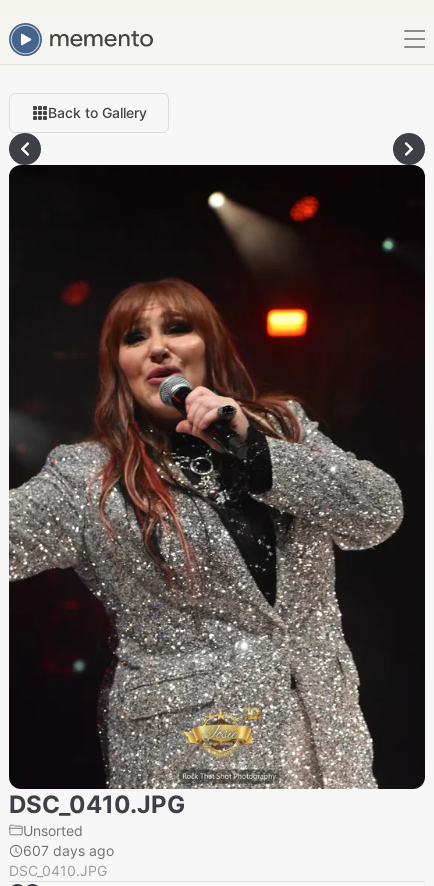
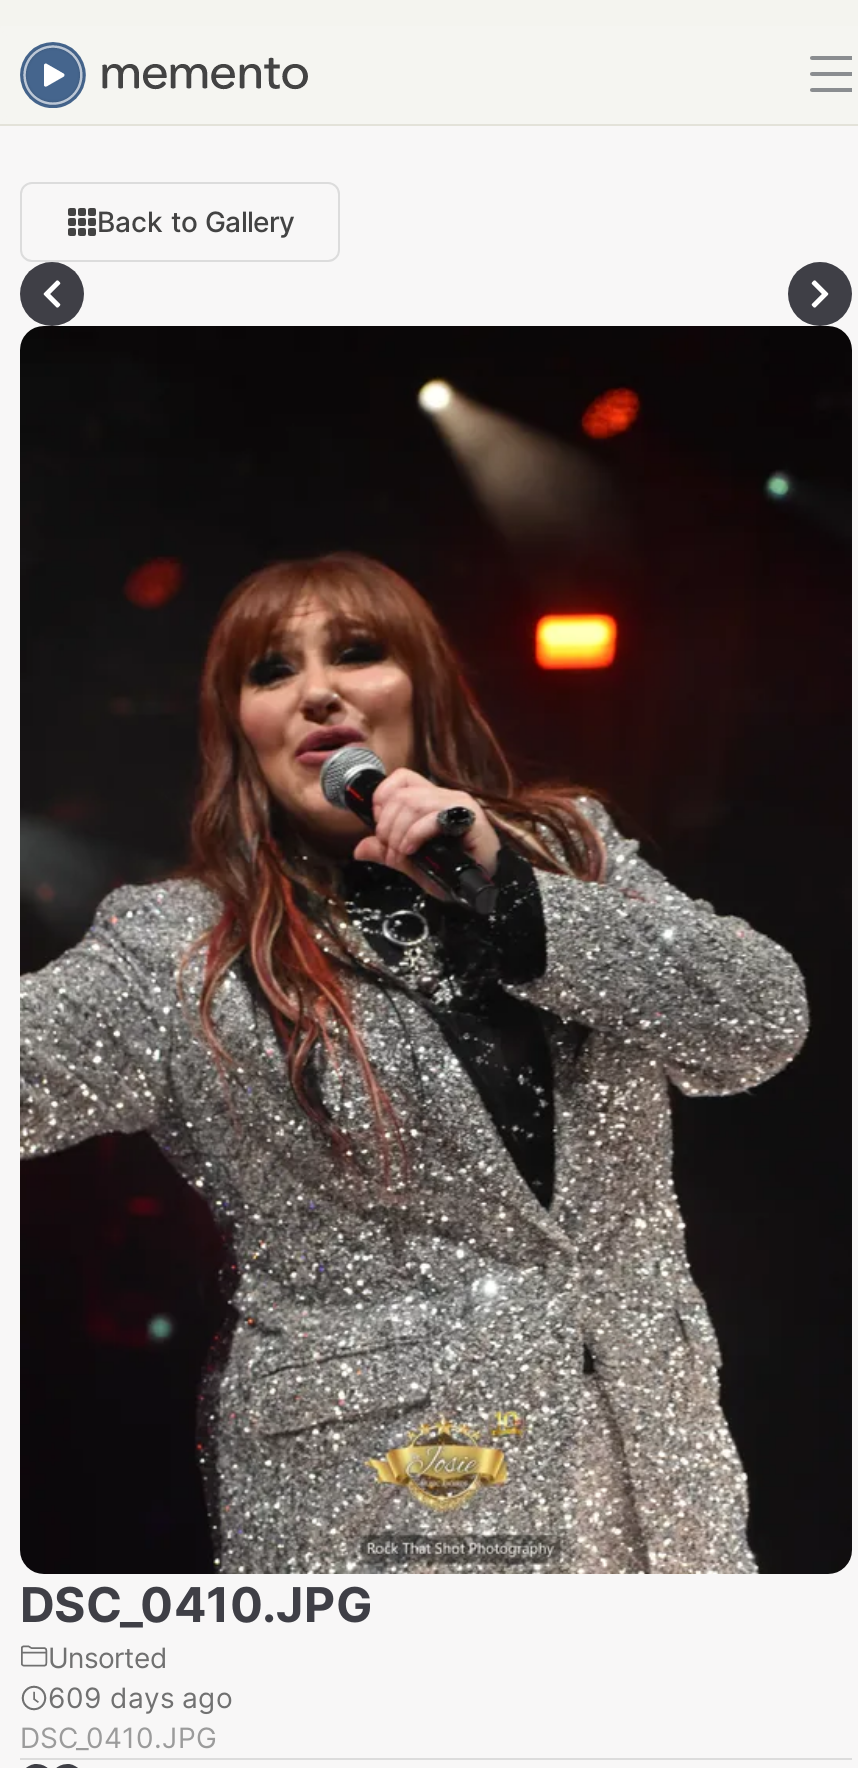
[23,842,114,859] 607 days ago -> [48,1681,232,1715] 609 days ago

